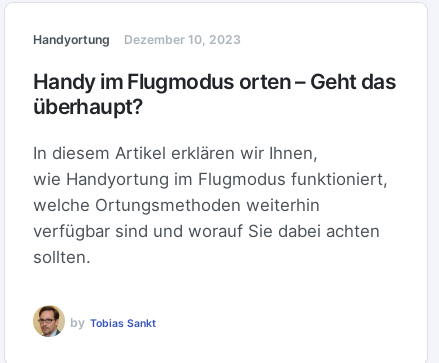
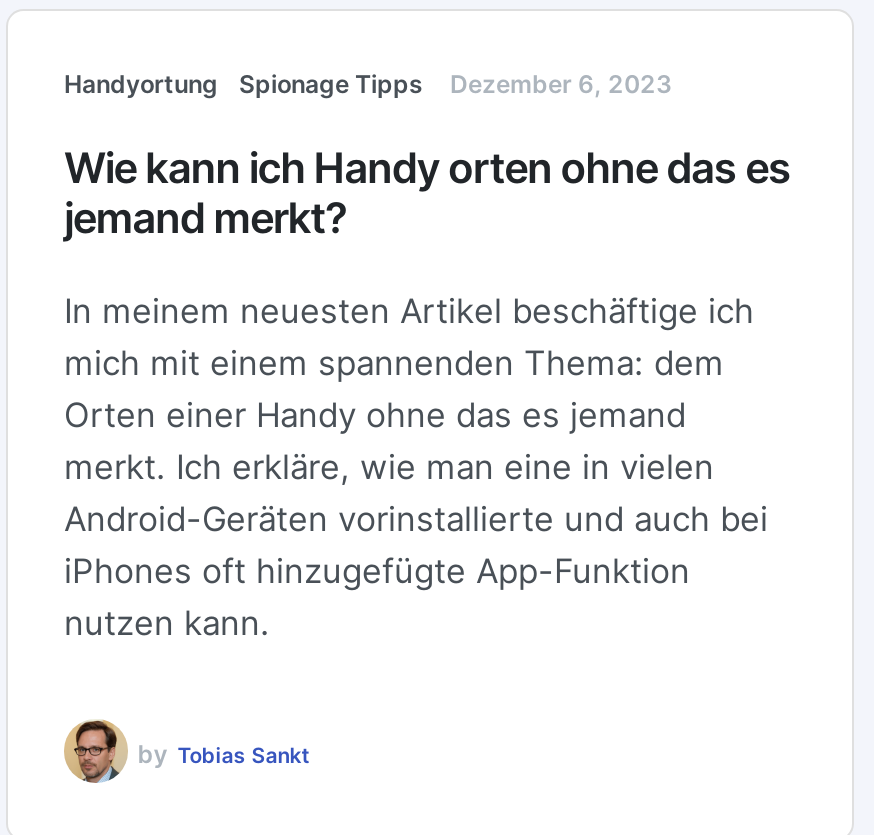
[123,32,240,47] Dezember 10, 2023 -> [239,69,672,99] Spionage Tipps | Dezember 6, 2023
[33,69,396,119] Handy im Flugmodus orten – Geht das | überhaupt? -> [64,143,791,243] Wie kann ich Handy orten ohne das es | jemand merkt?
[33,143,388,267] In diesem Artikel erklären wir Ihnen, | wie Handyortung im Flugmodus funktioniert, | welche Ortungsmethoden weiterhin | verfügbar sind und worauf Sie dabei achten | sollten. -> [64,291,768,643] In meinem neuesten Artikel beschäftige ich | mich mit einem spannenden Thema: dem | Orten einer Handy ohne das es jemand | merkt. Ich erkläre, wie man eine in vielen | Android-Geräten vorinstallierte und auch bei | iPhones oft hinzugefügte App-Funktion | nutzen kann.

